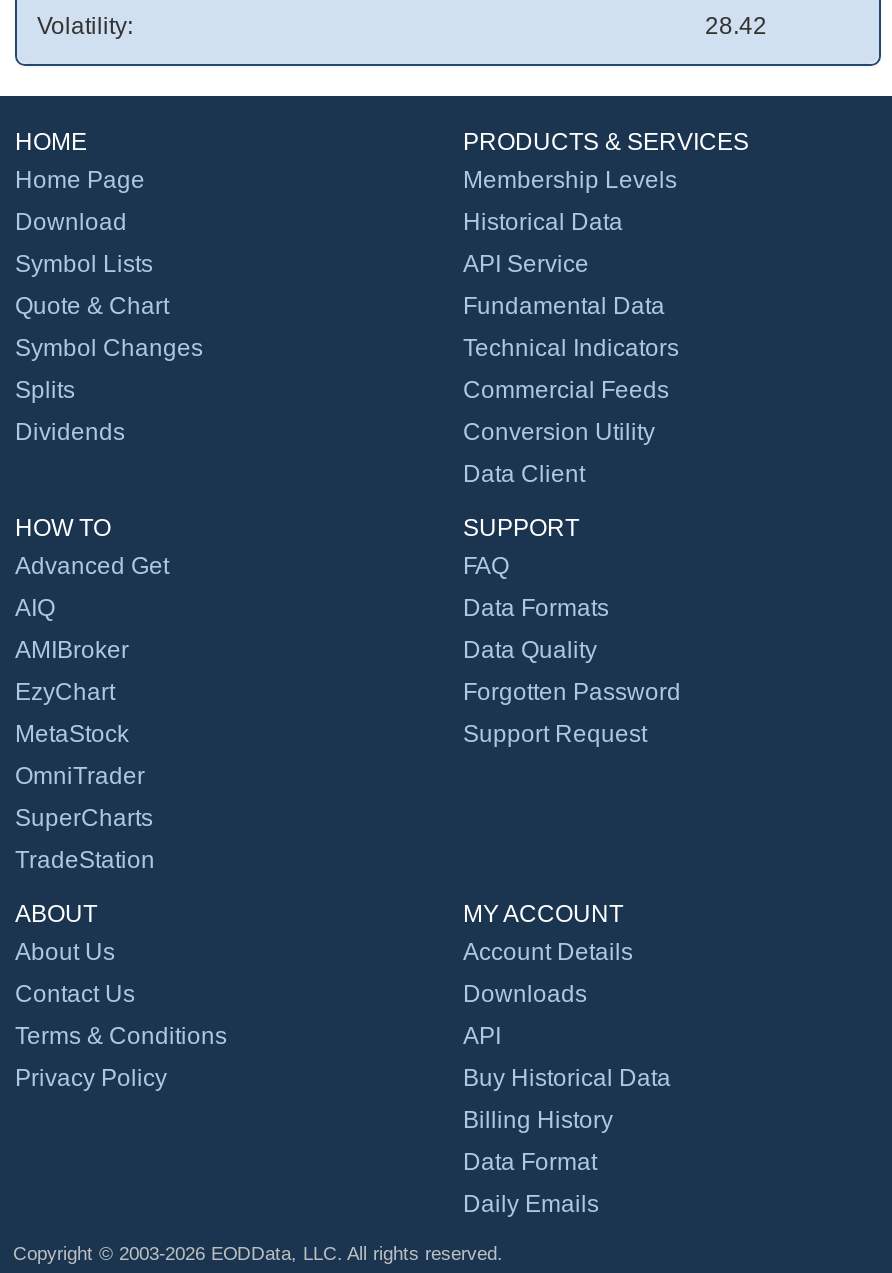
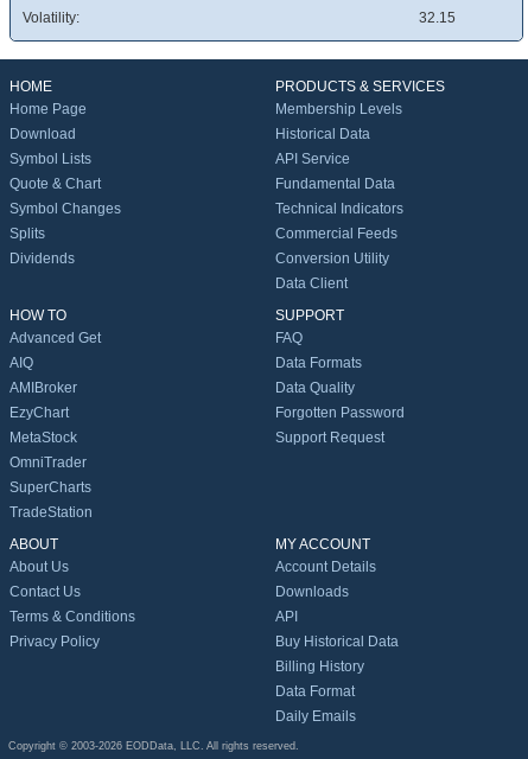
[705,12,767,40] 28.42 -> [419,10,456,26] 32.15

